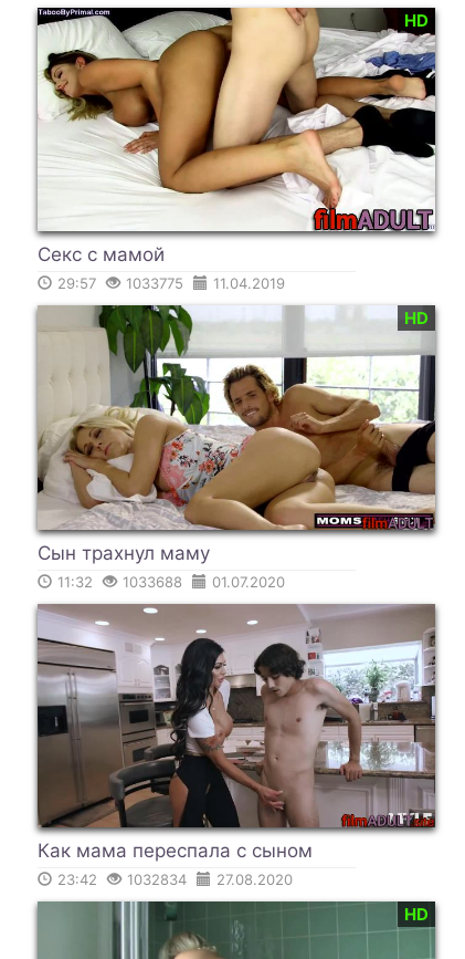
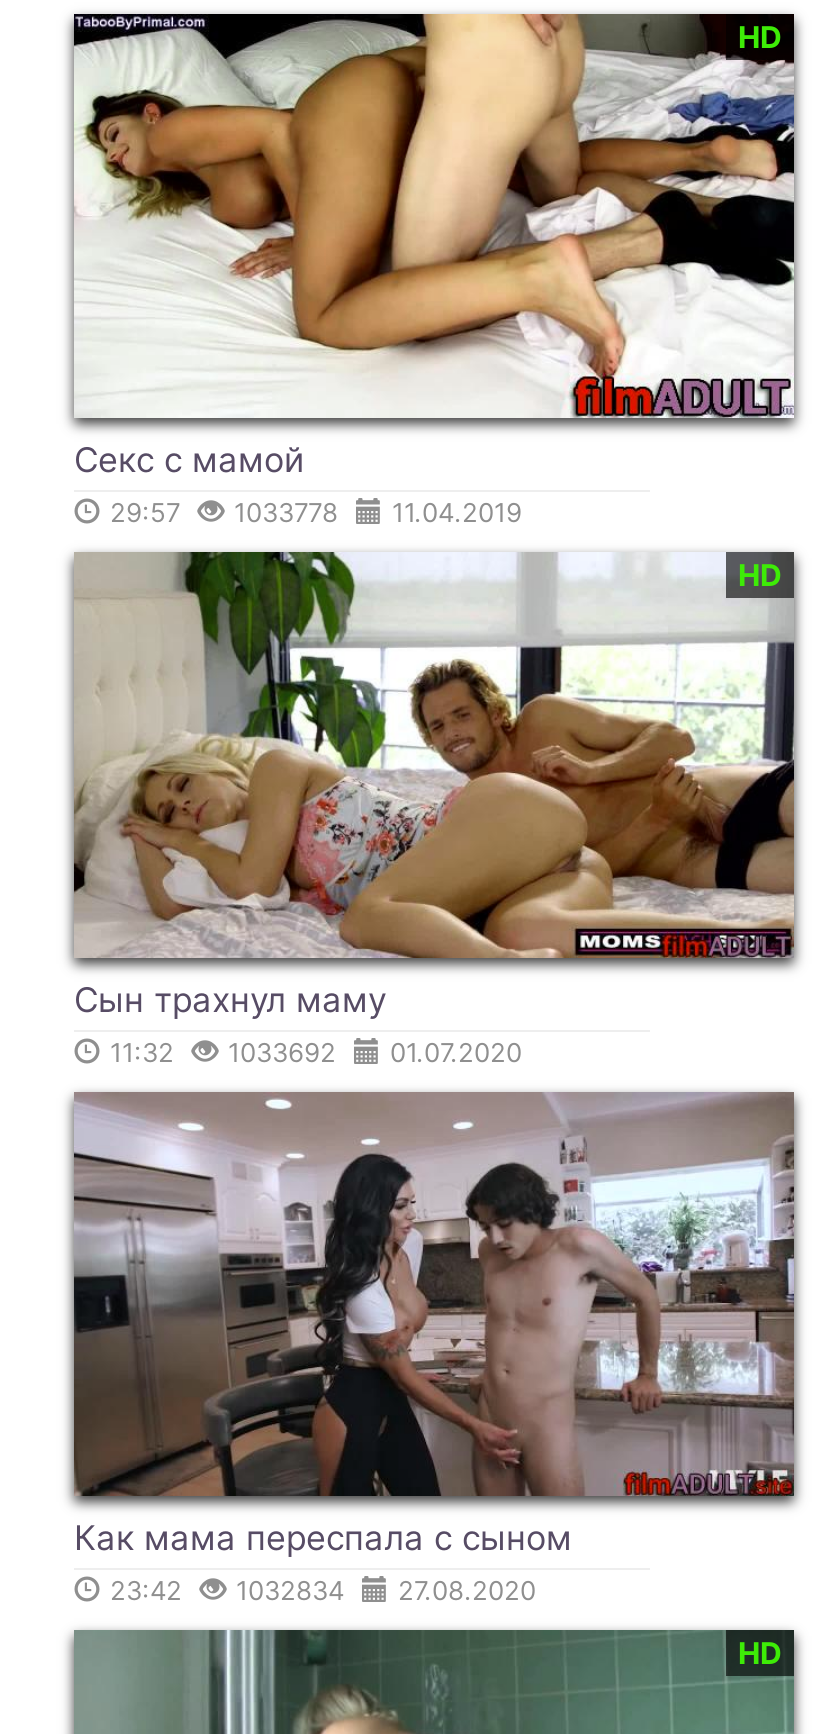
[57,274,285,292] 29:57 1033775 11.04.2019 -> [110,496,522,528] 29:57 1033778 11.04.2019
[57,572,285,590] 11:32 1033688 01.07.2020 -> [110,1035,522,1067] 11:32 1033692 01.07.2020

